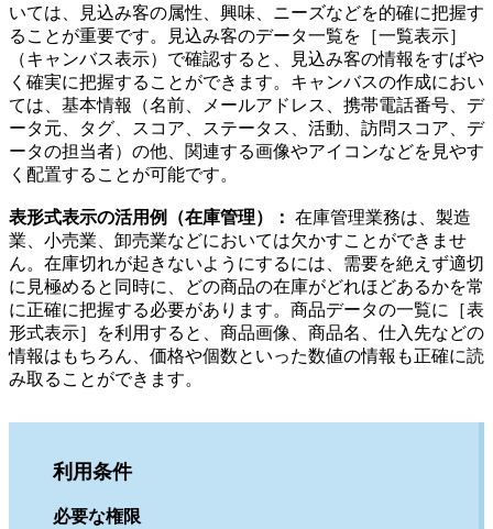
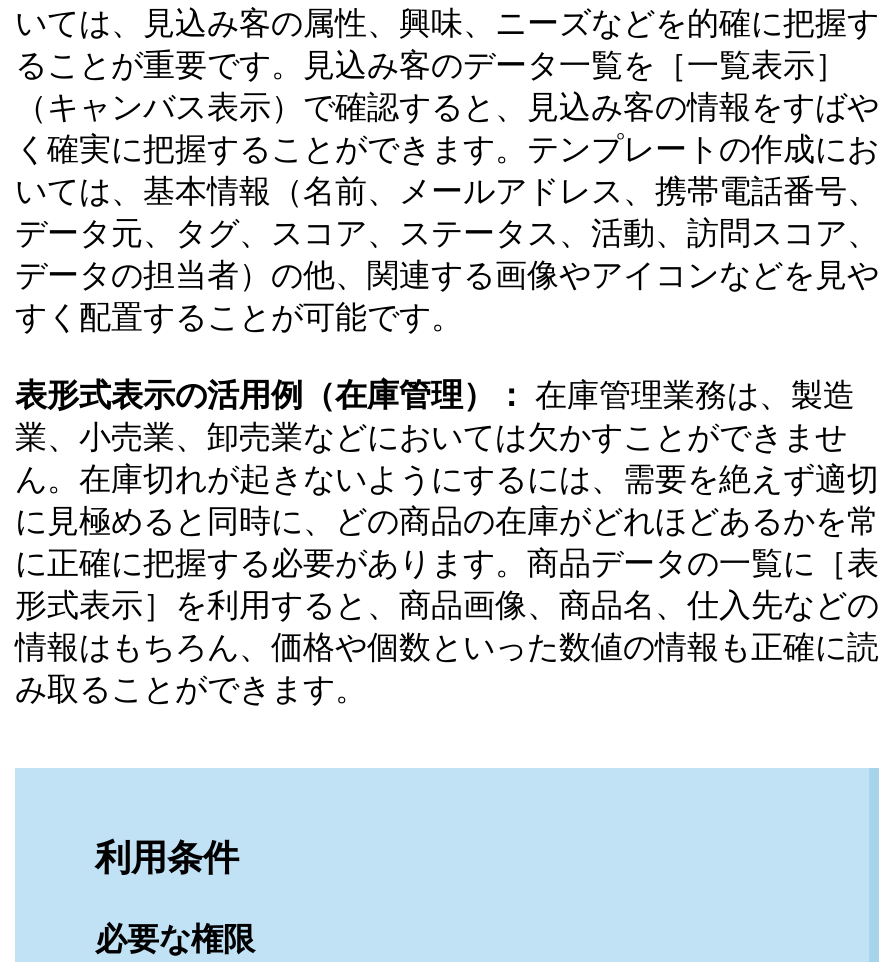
[9,72,484,183] く確実に把握することができます。キャンバスの作成におい | ては、基本情報（名前、メールアドレス、携帯電話番号、デ | ータ元、タグ、スコア、ステータス、活動、訪問スコア、デ | ータの担当者）の他、関連する画像やアイコンなどを見やす | く配置することが可能です。 -> [15,131,879,333] く確実に把握することができます。テンプレートの作成にお | いては、基本情報（名前、メールアドレス、携帯電話番号、 | データ元、タグ、スコア、ステータス、活動、訪問スコア、 | データの担当者）の他、関連する画像やアイコンなどを見や | すく配置することが可能です。

